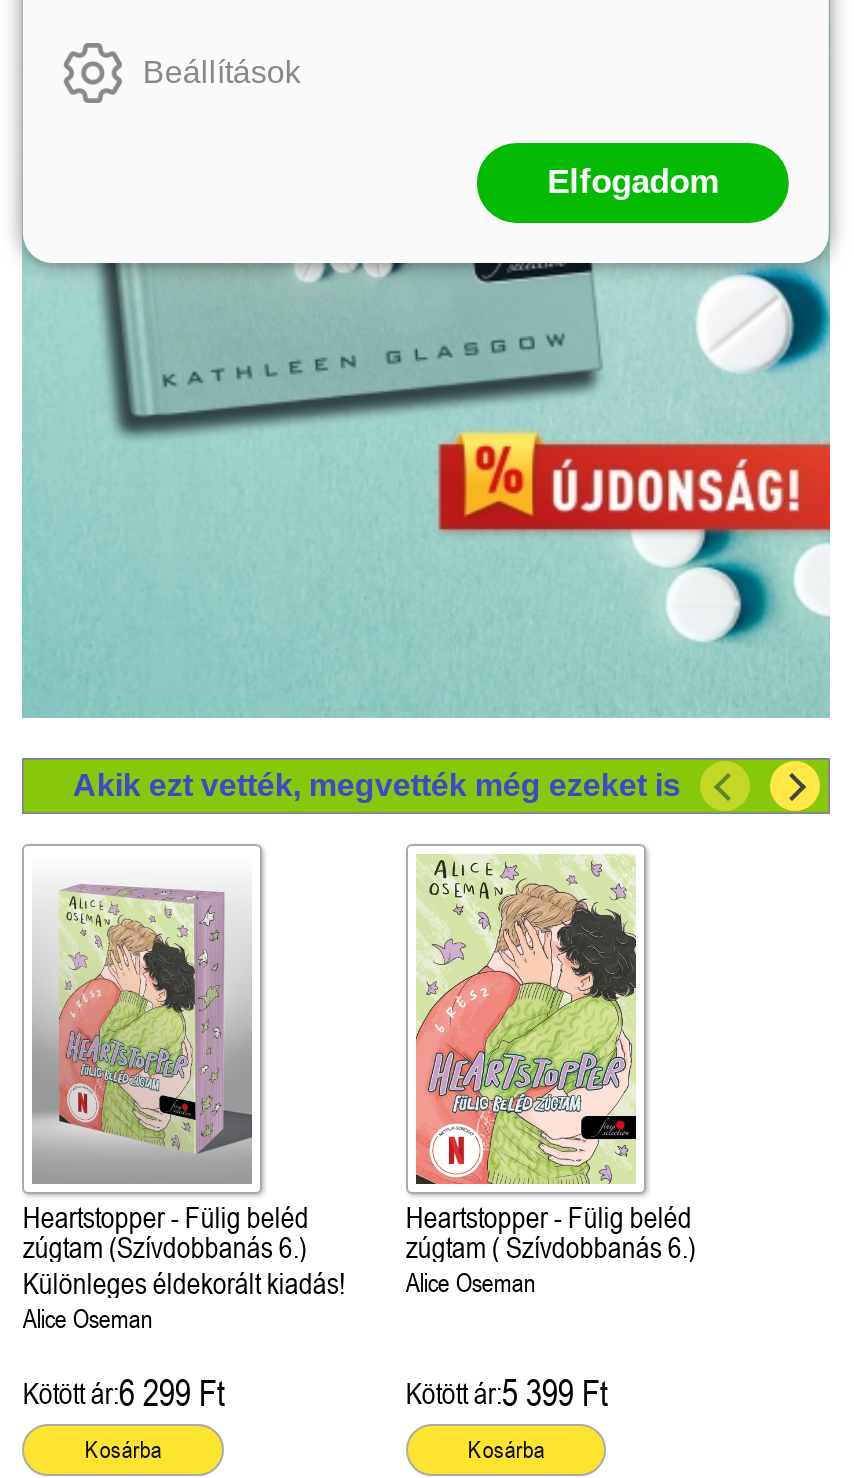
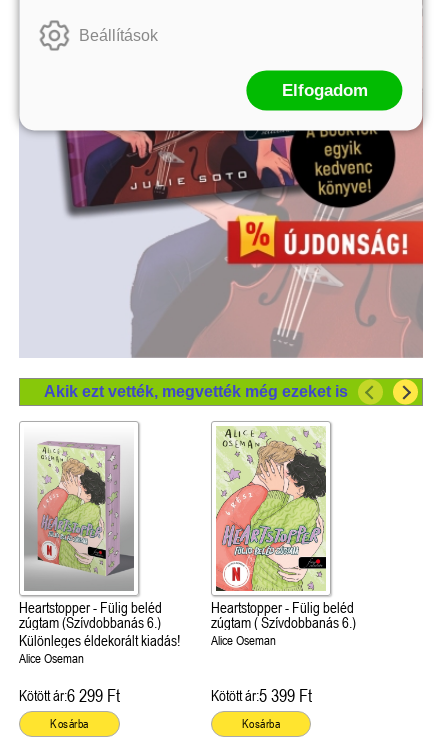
[22,248,832,718] [image] -> [20,122,423,358] [image]

